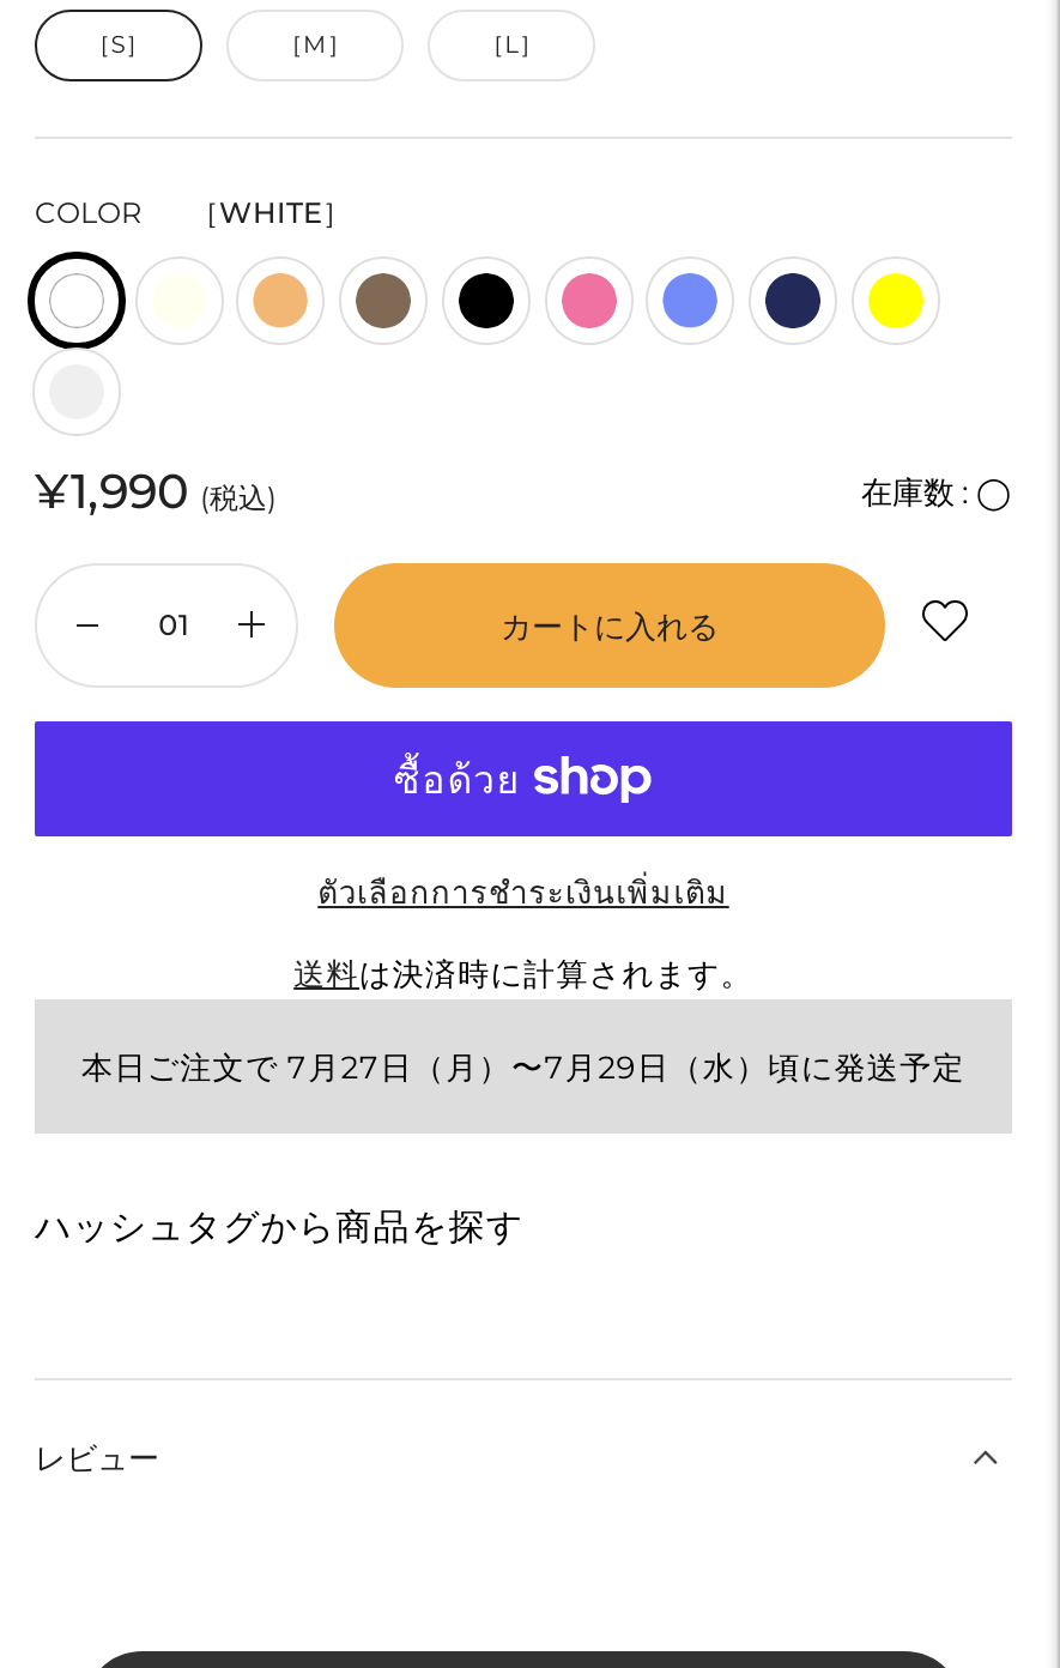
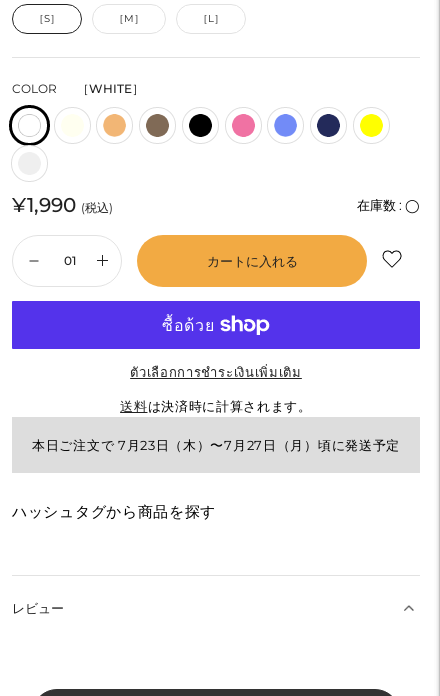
[81,1047,965,1085] 本日ご注文で 7月27日（月）〜7月29日（水）頃に発送予定 -> [32,437,400,453] 本日ご注文で 7月23日（木）〜7月27日（月）頃に発送予定

